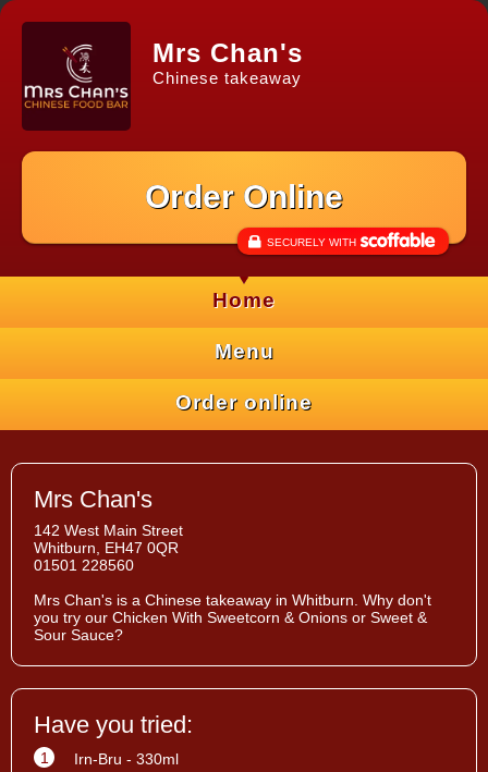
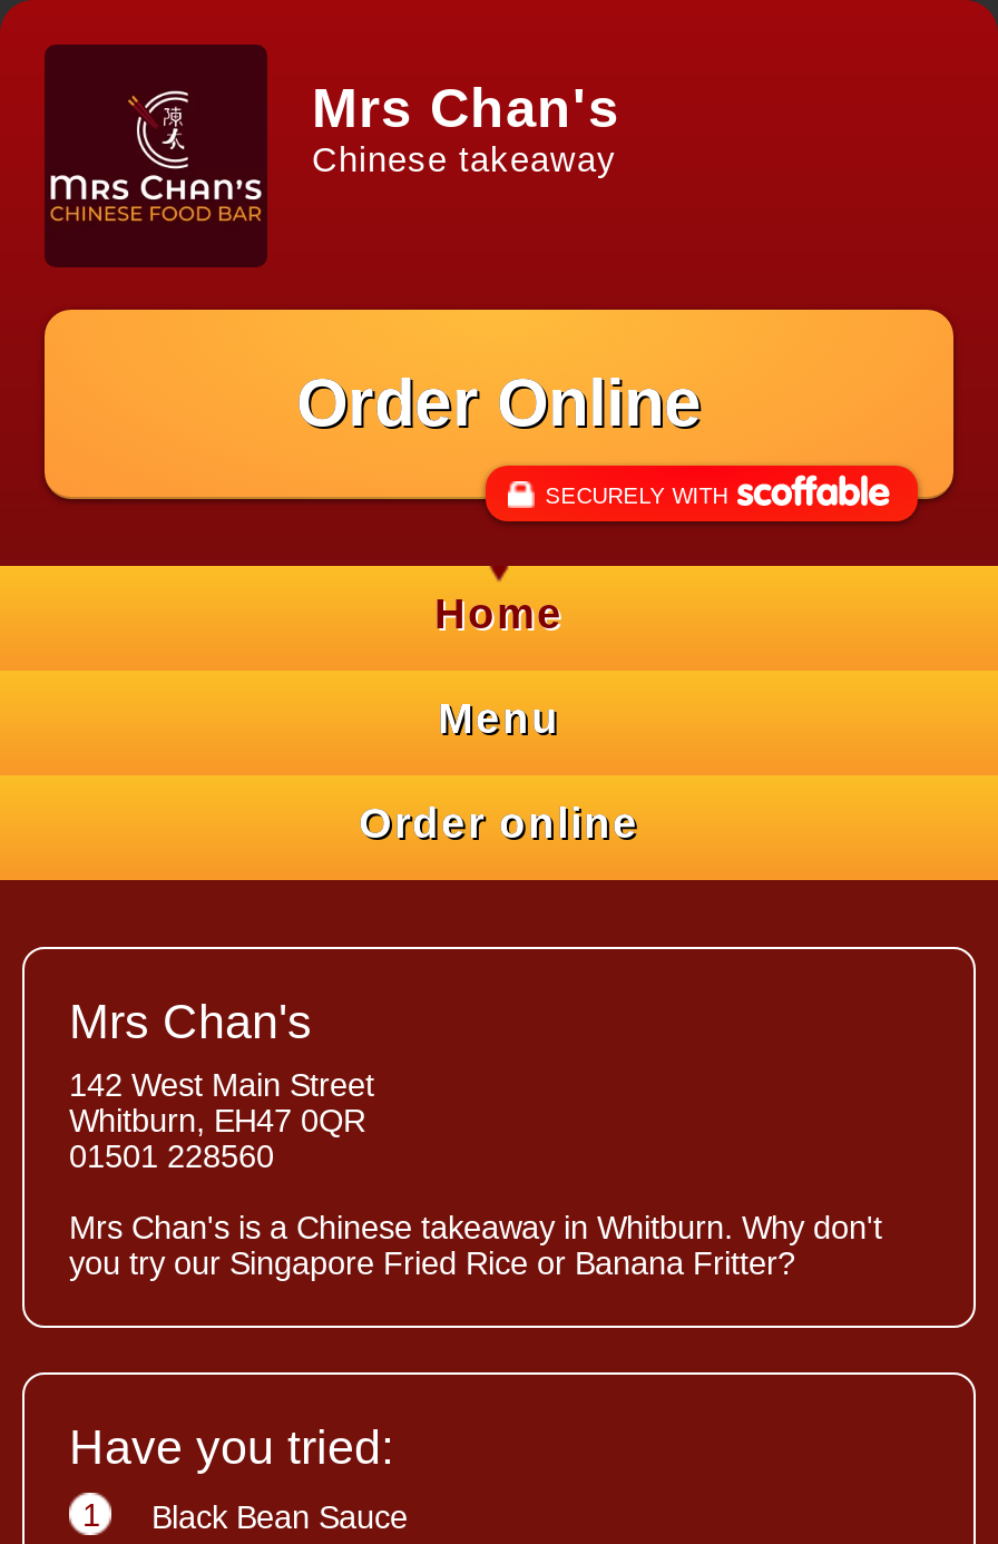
[34,609,427,644] you try our Chicken With Sweetcorn & Onions or Sweet & | Sour Sauce? -> [69,1245,795,1281] you try our Singapore Fried Rice or Banana Fritter?
[70,750,179,768] Irn-Bru - 330ml -> [143,1499,408,1535] Black Bean Sauce

